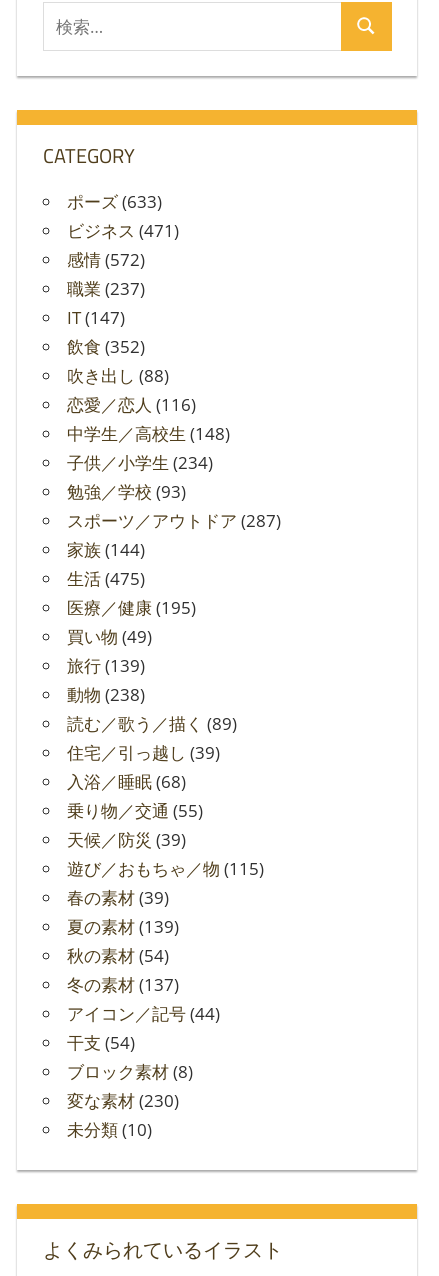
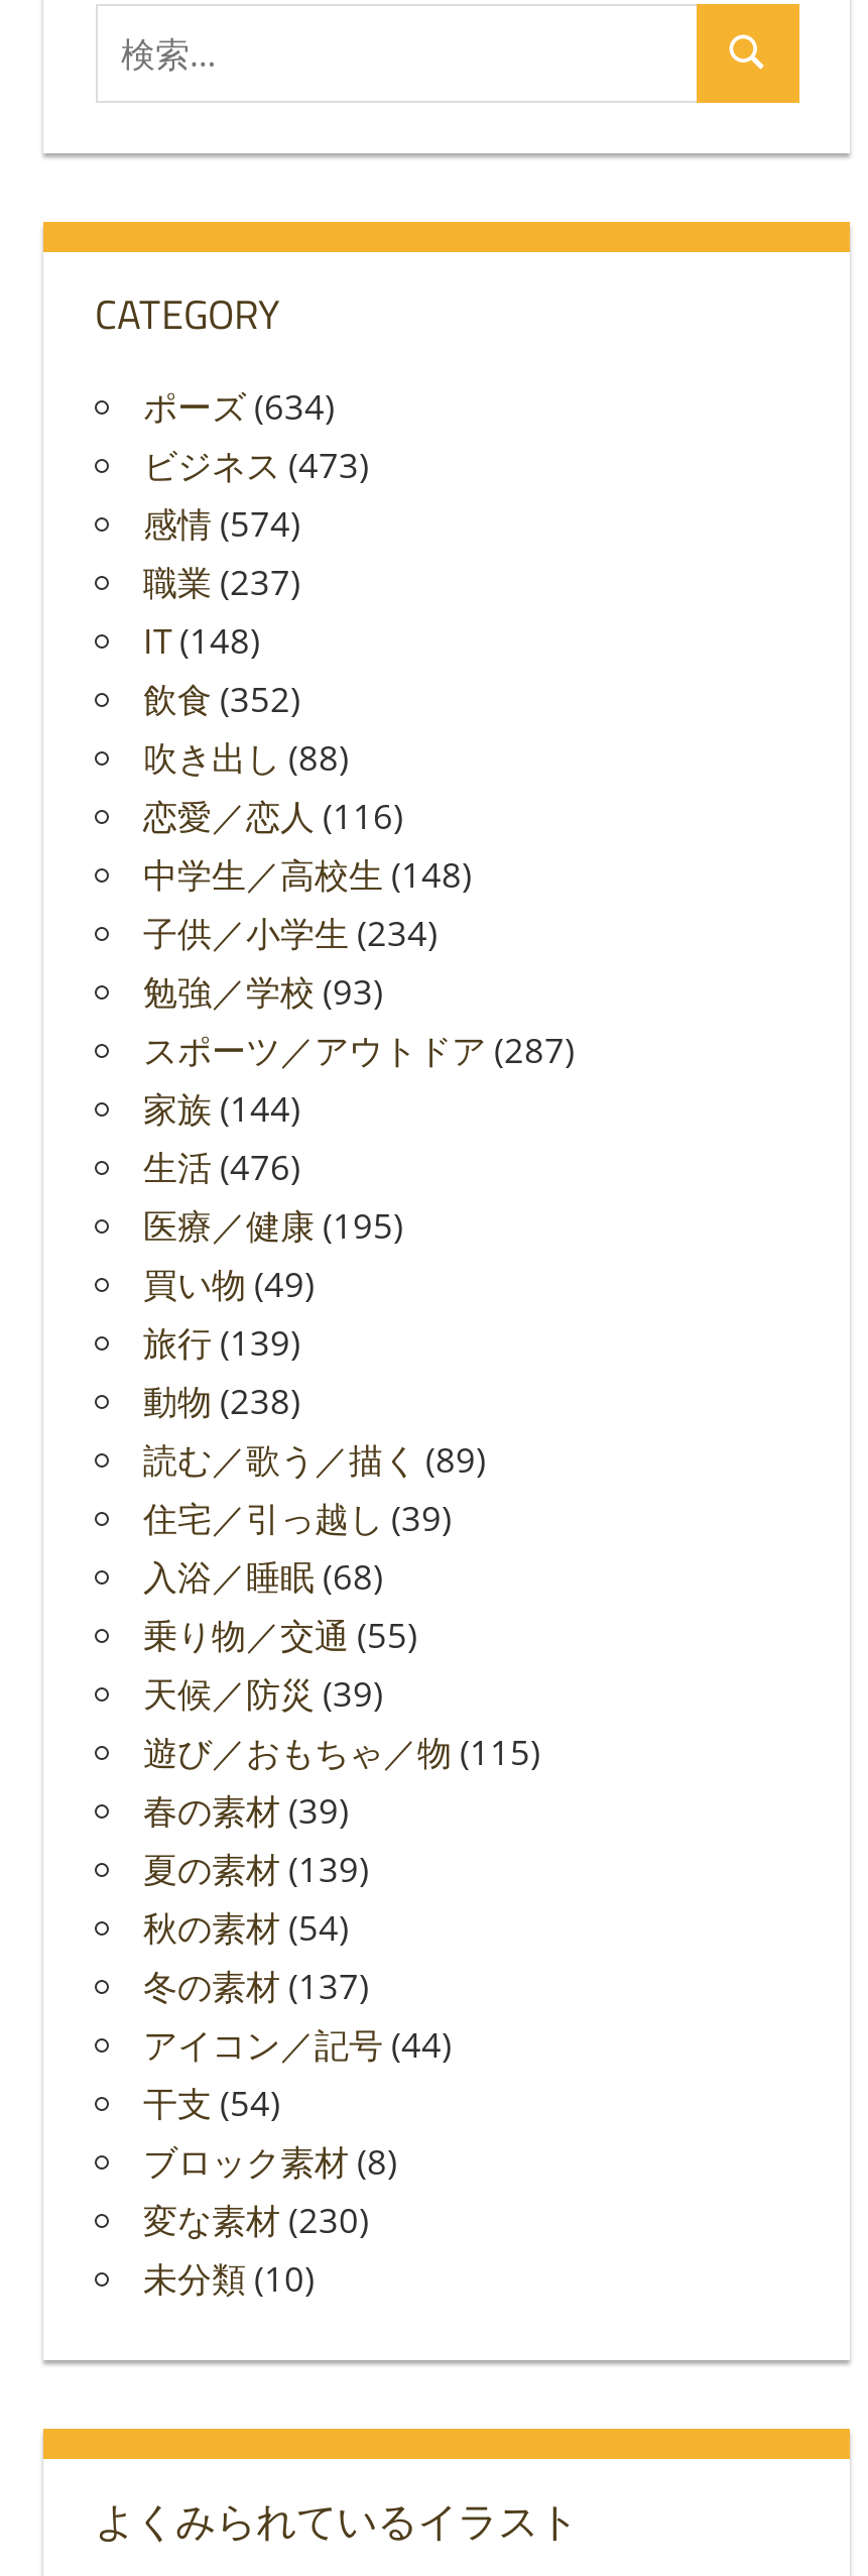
[66,190,161,213] ポーズ(633) -> [143,384,335,430] ポーズ(634)
[66,219,178,242] ビジネス(471) -> [143,442,369,489] ビジネス(473)
[66,248,144,271] 感情(572) -> [143,501,300,547] 感情(574)
[66,306,124,329] IT (147) -> [143,618,260,664] IT (148)
[66,567,144,590] 生活(475) -> [143,1144,300,1191] 生活(476)

